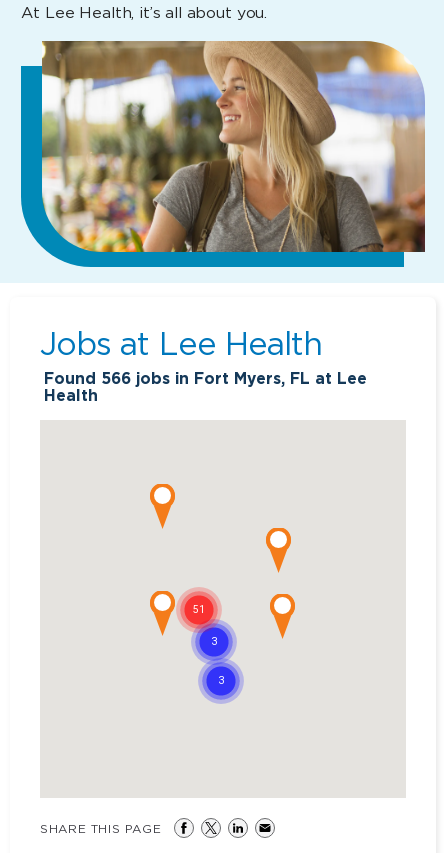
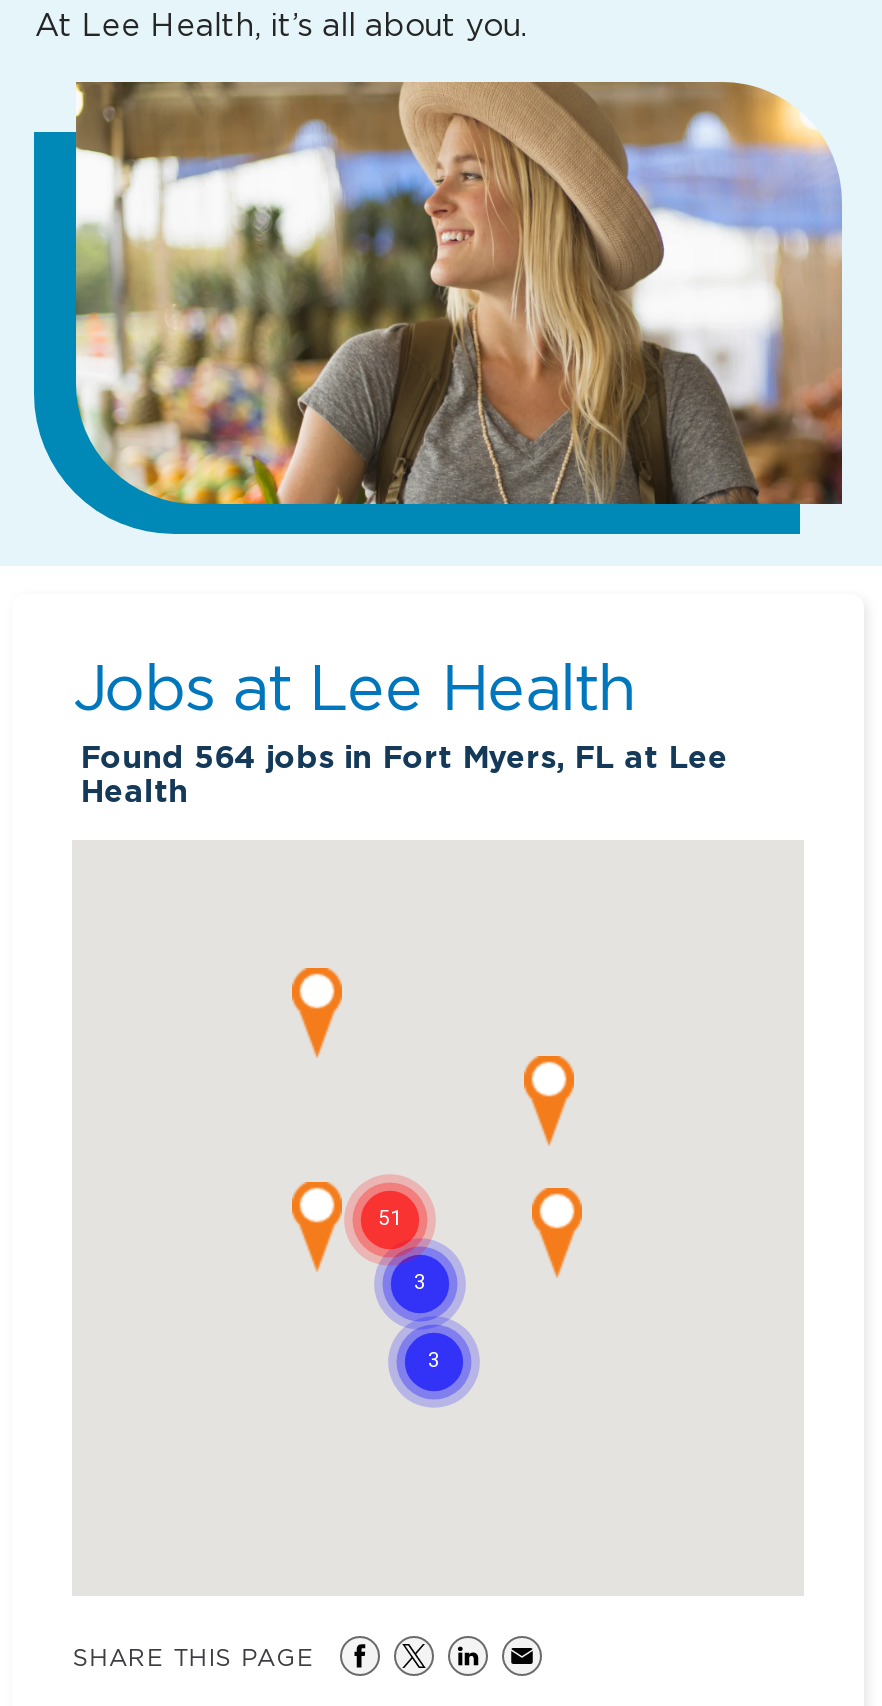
[44,368,367,389] Found 566 jobs in Fort Myers, FL at Lee -> [80,736,728,778] Found 564 jobs in Fort Myers, FL at Lee

